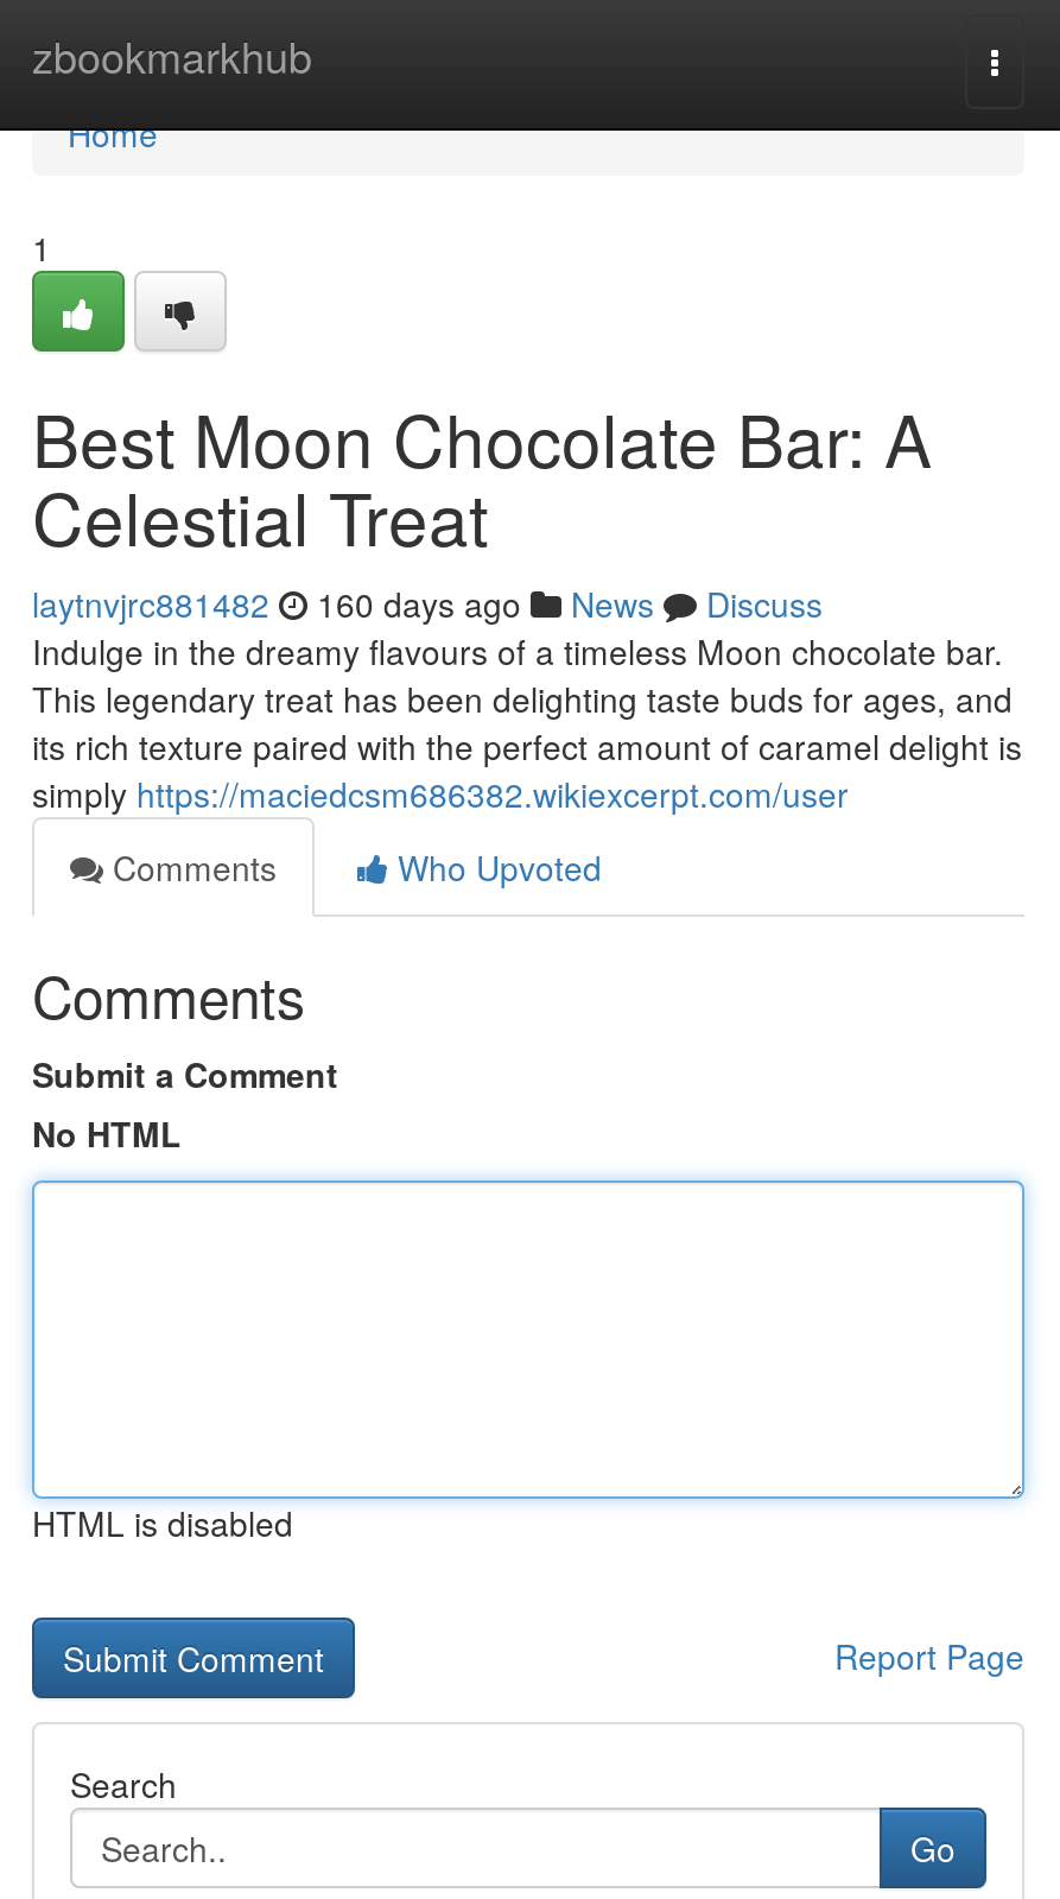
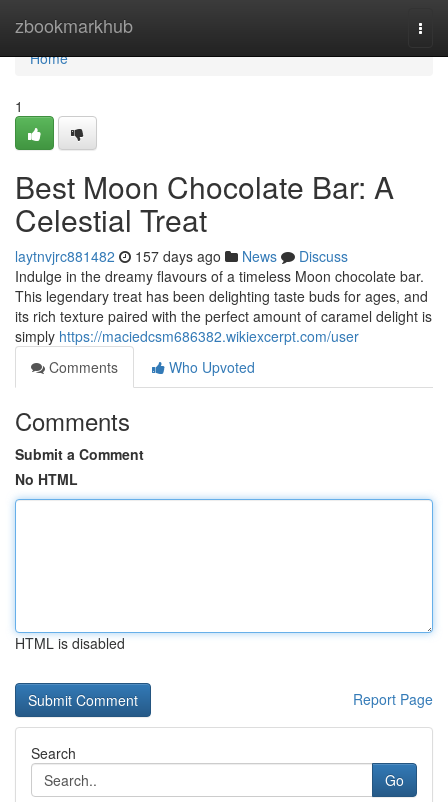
[32,580,823,627] laytnvjrc881482 160 days ago News Discuss -> [15,246,348,266] laytnvjrc881482 157 days ago News Discuss

